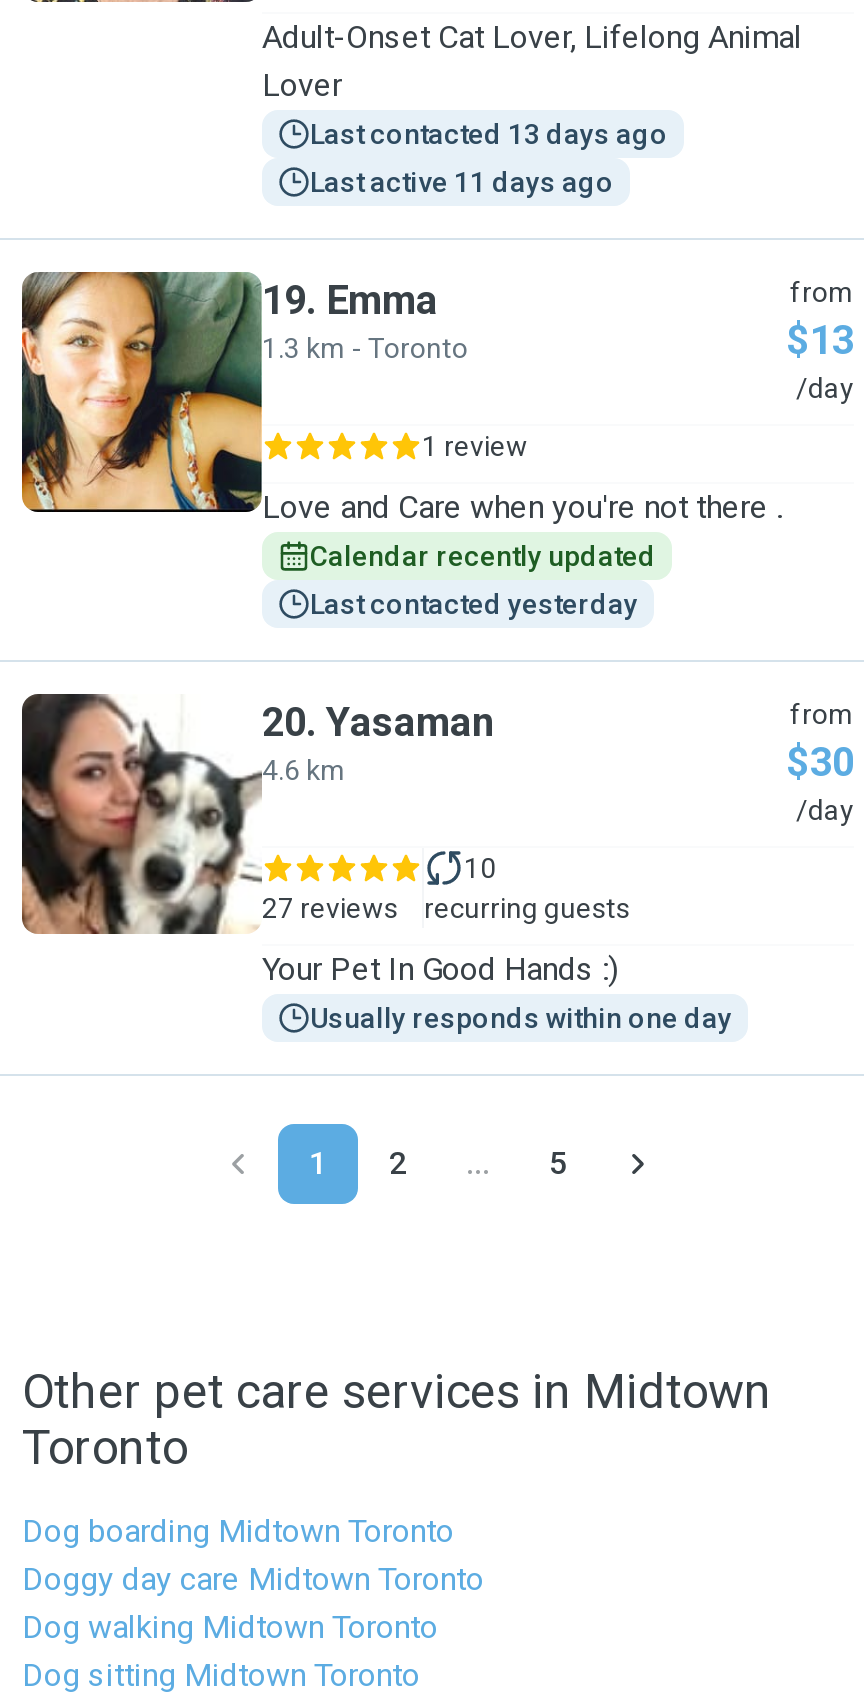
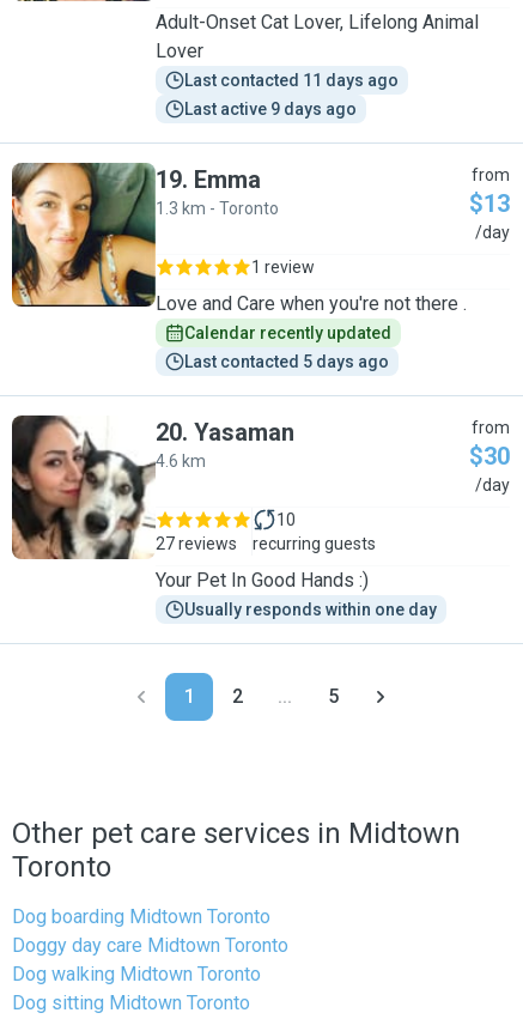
[310,118,668,150] Last contacted 13 days ago -> [184,71,399,90] Last contacted 11 days ago
[310,166,614,198] Last active 11 days ago -> [184,99,357,119] Last active 9 days ago
[310,588,638,620] Last contacted yesterday -> [184,352,389,371] Last contacted 5 days ago

